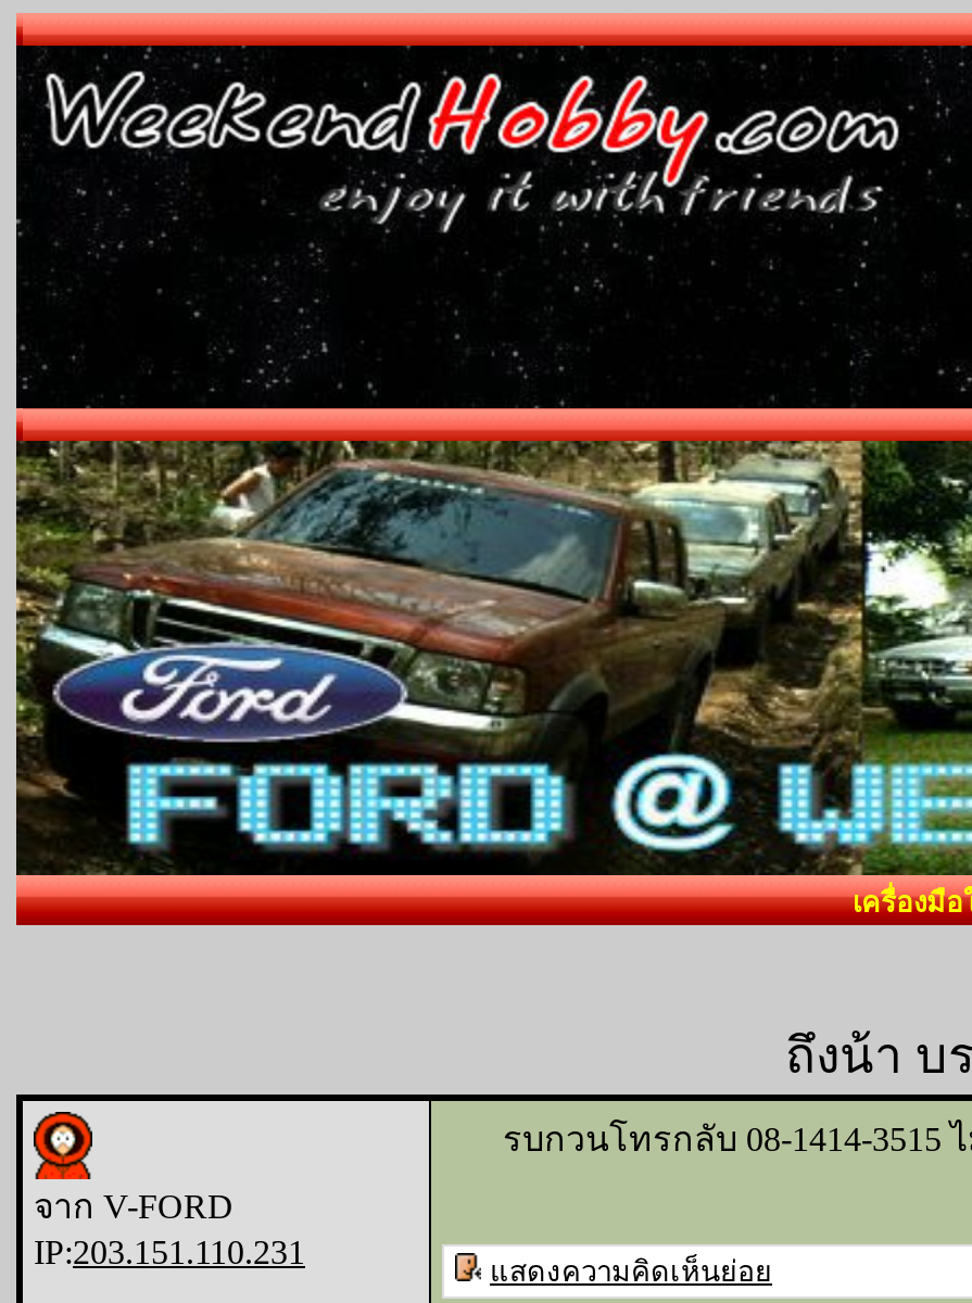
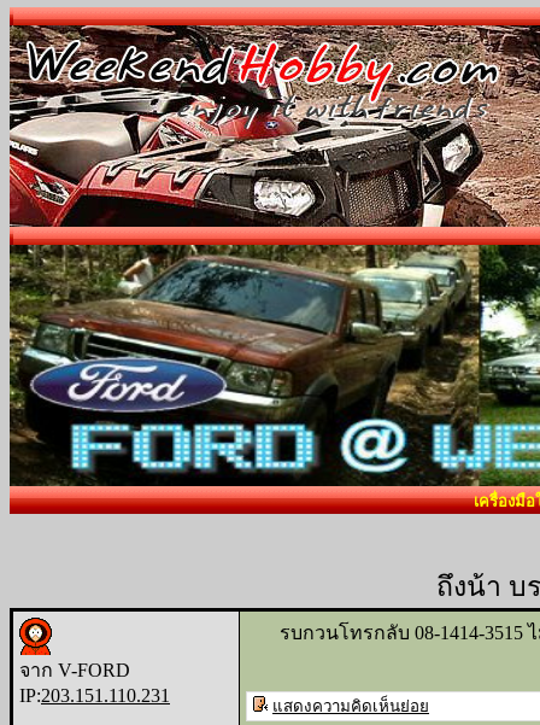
[14,43,965,410] [image] -> [8,24,536,228] [image]

